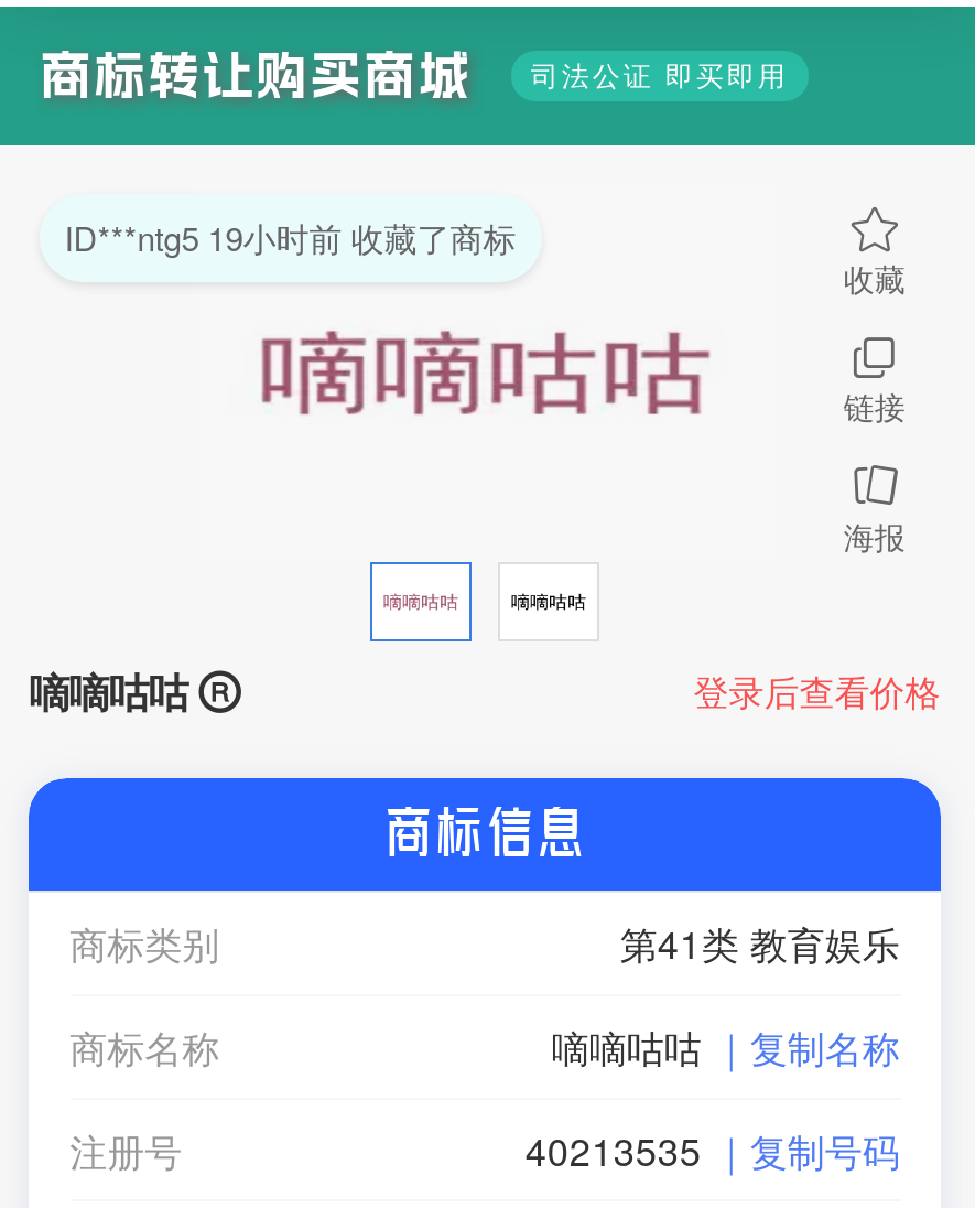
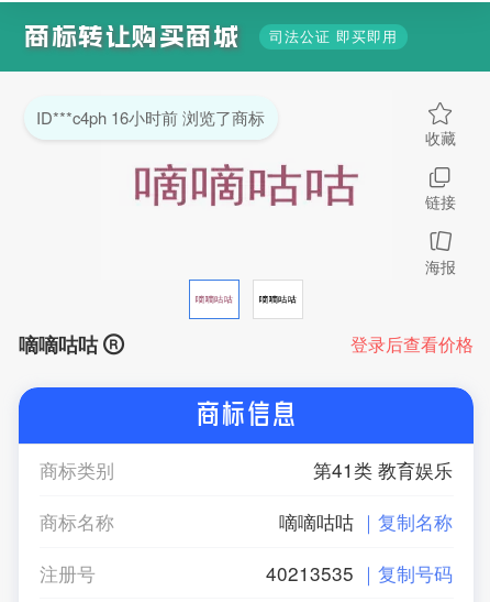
[65,213,516,259] ID***ntg5 19小时前 收藏了商标 -> [37,105,265,128] ID***c4ph 16小时前 浏览了商标

